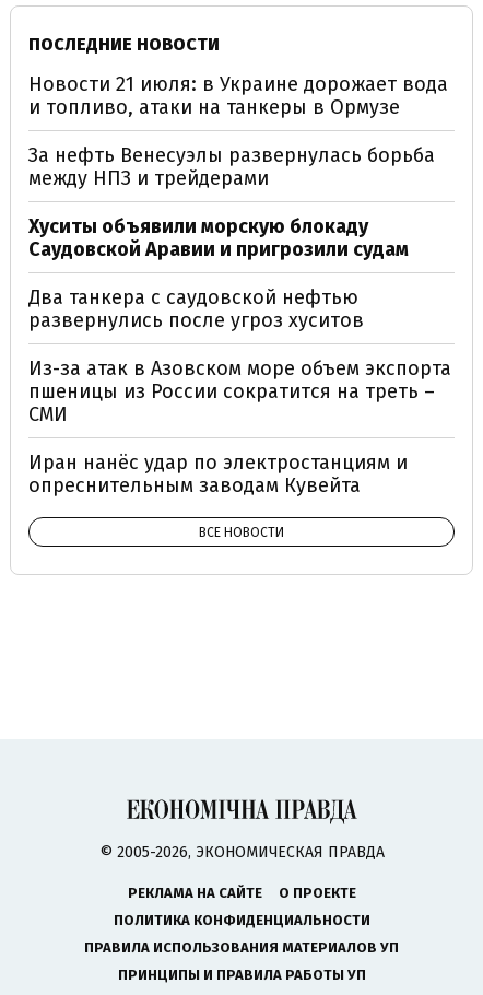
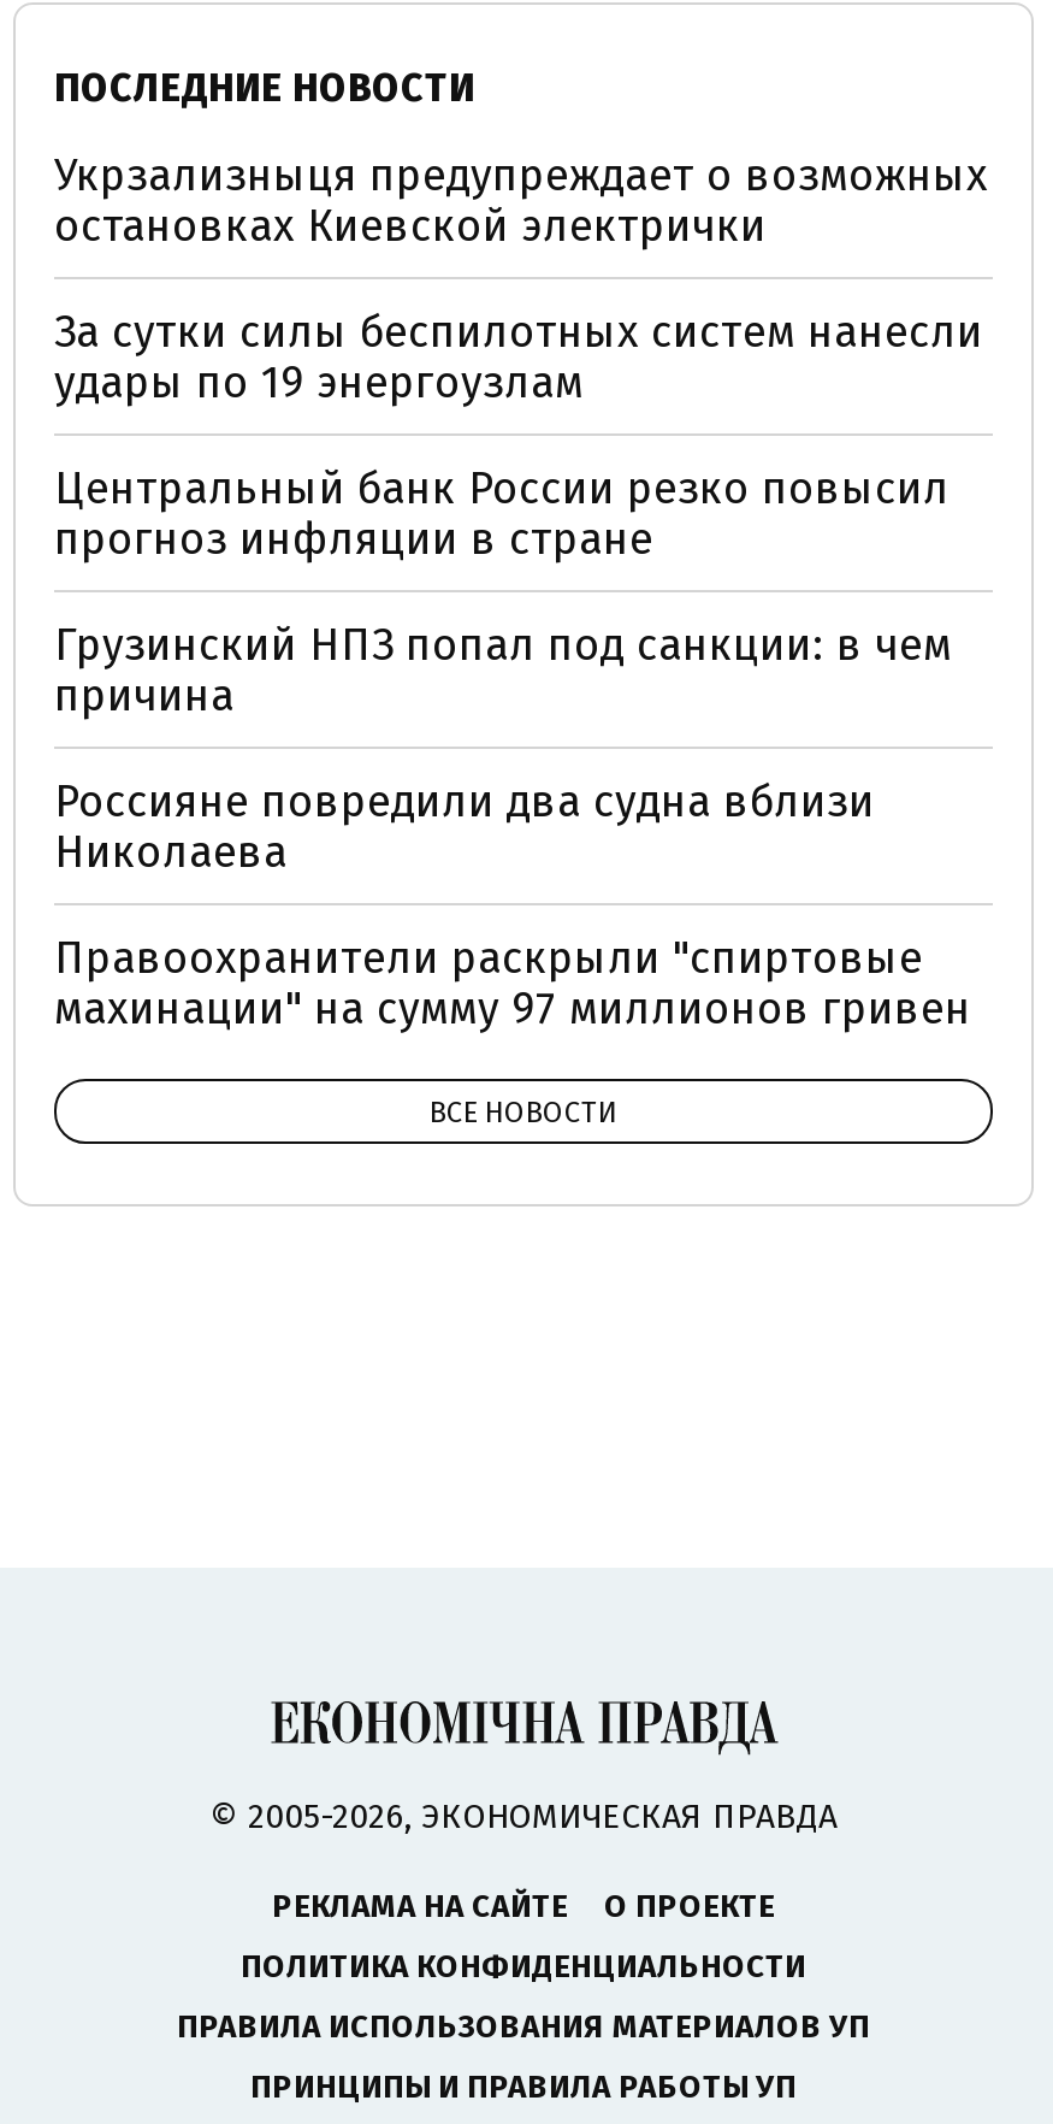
[28,72,448,119] Новости 21 июля: в Украине дорожает вода | и топливо, атаки на танкеры в Ормузе -> [54,149,988,253] Укрзализныця предупреждает о возможных | остановках Киевской электрички
[28,143,435,190] За нефть Венесуэлы развернулась борьба | между НПЗ и трейдерами -> [54,306,983,409] За сутки силы беспилотных систем нанесли | удары по 19 энергоузлам
[28,214,409,261] Хуситы объявили морскую блокаду | Саудовской Аравии и пригрозили судам -> [54,462,950,566] Центральный банк России резко повысил | прогноз инфляции в стране
[28,285,364,332] Два танкера с саудовской нефтью | развернулись после угроз хуситов -> [54,619,952,722] Грузинский НПЗ попал под санкции: в чем | причина
[28,356,451,426] Из-за атак в Азовском море объем экспорта | пшеницы из России сократится на треть – | СМИ -> [54,775,875,879] Россияне повредили два судна вблизи | Николаева
[28,450,408,497] Иран нанёс удар по электростанциям и | опреснительным заводам Кувейта -> [54,932,971,1036] Правоохранители раскрыли "спиртовые | махинации" на сумму 97 миллионов гривен

